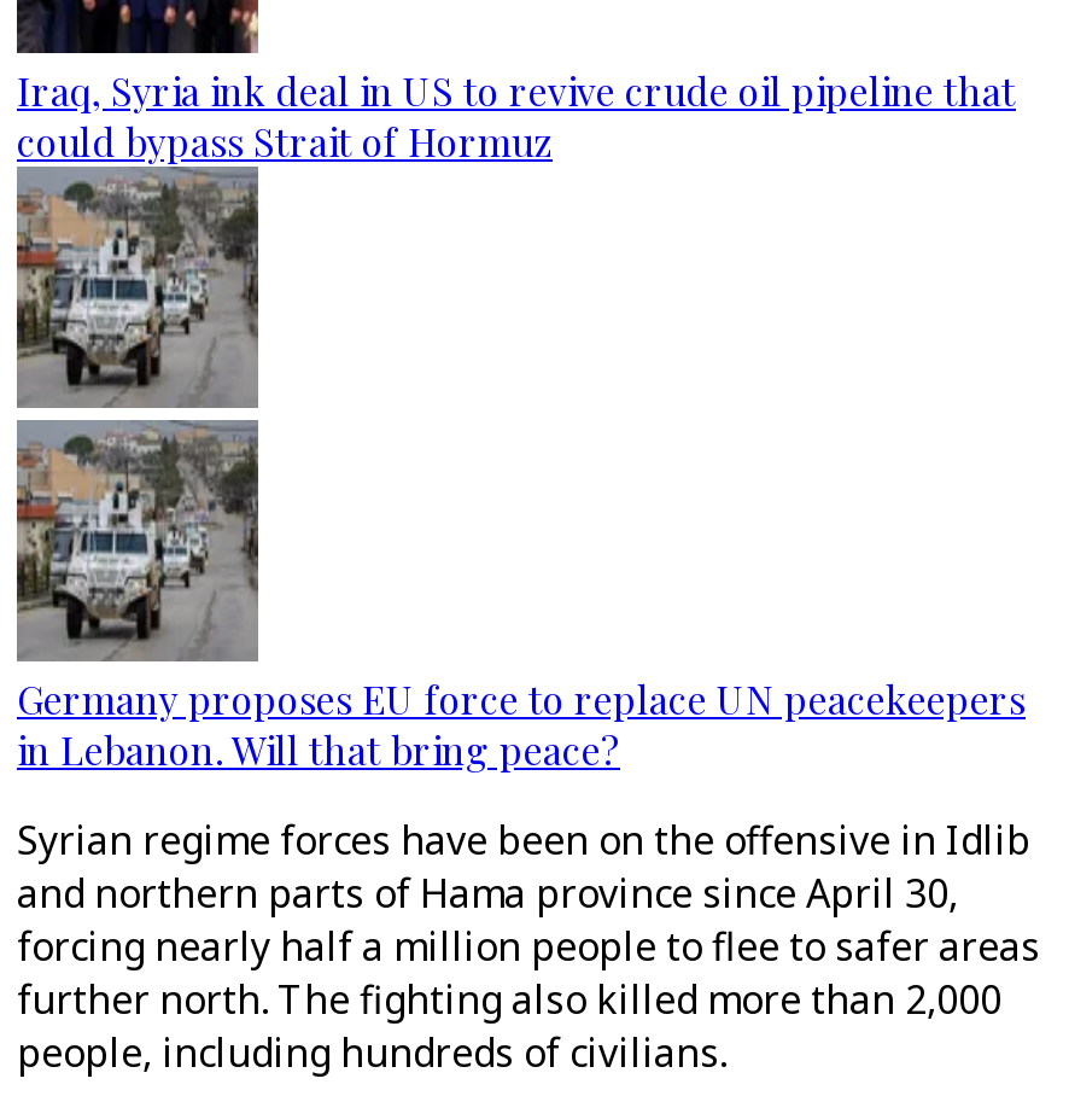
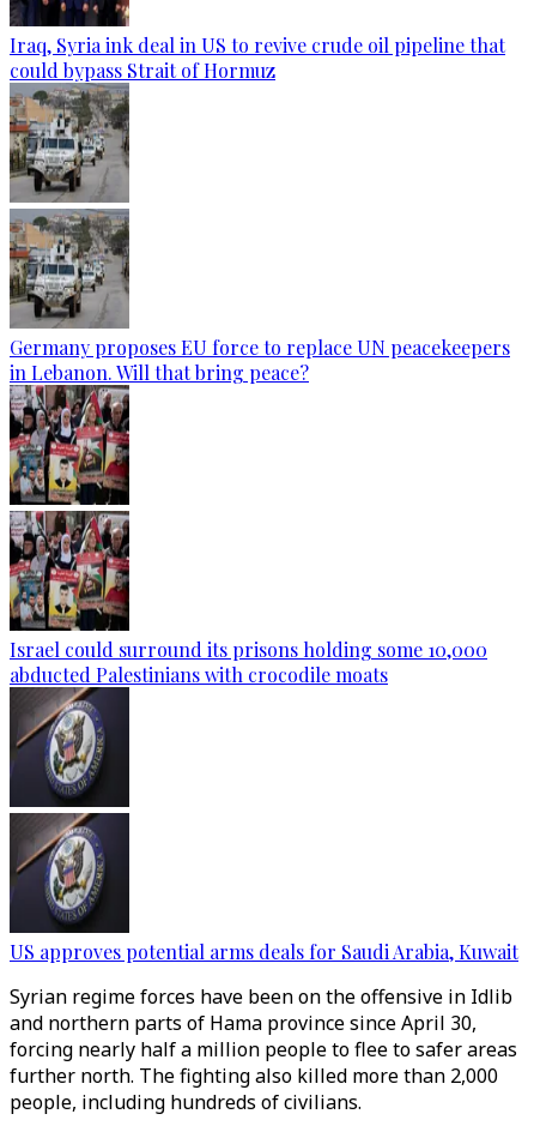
none -> [8,389,487,687] [image] | Israel could surround its prisons holding some 10,000 | abducted Palestinians with crocodile moats
none -> [8,697,518,964] [image] | US approves potential arms deals for Saudi Arabia, Kuwait

